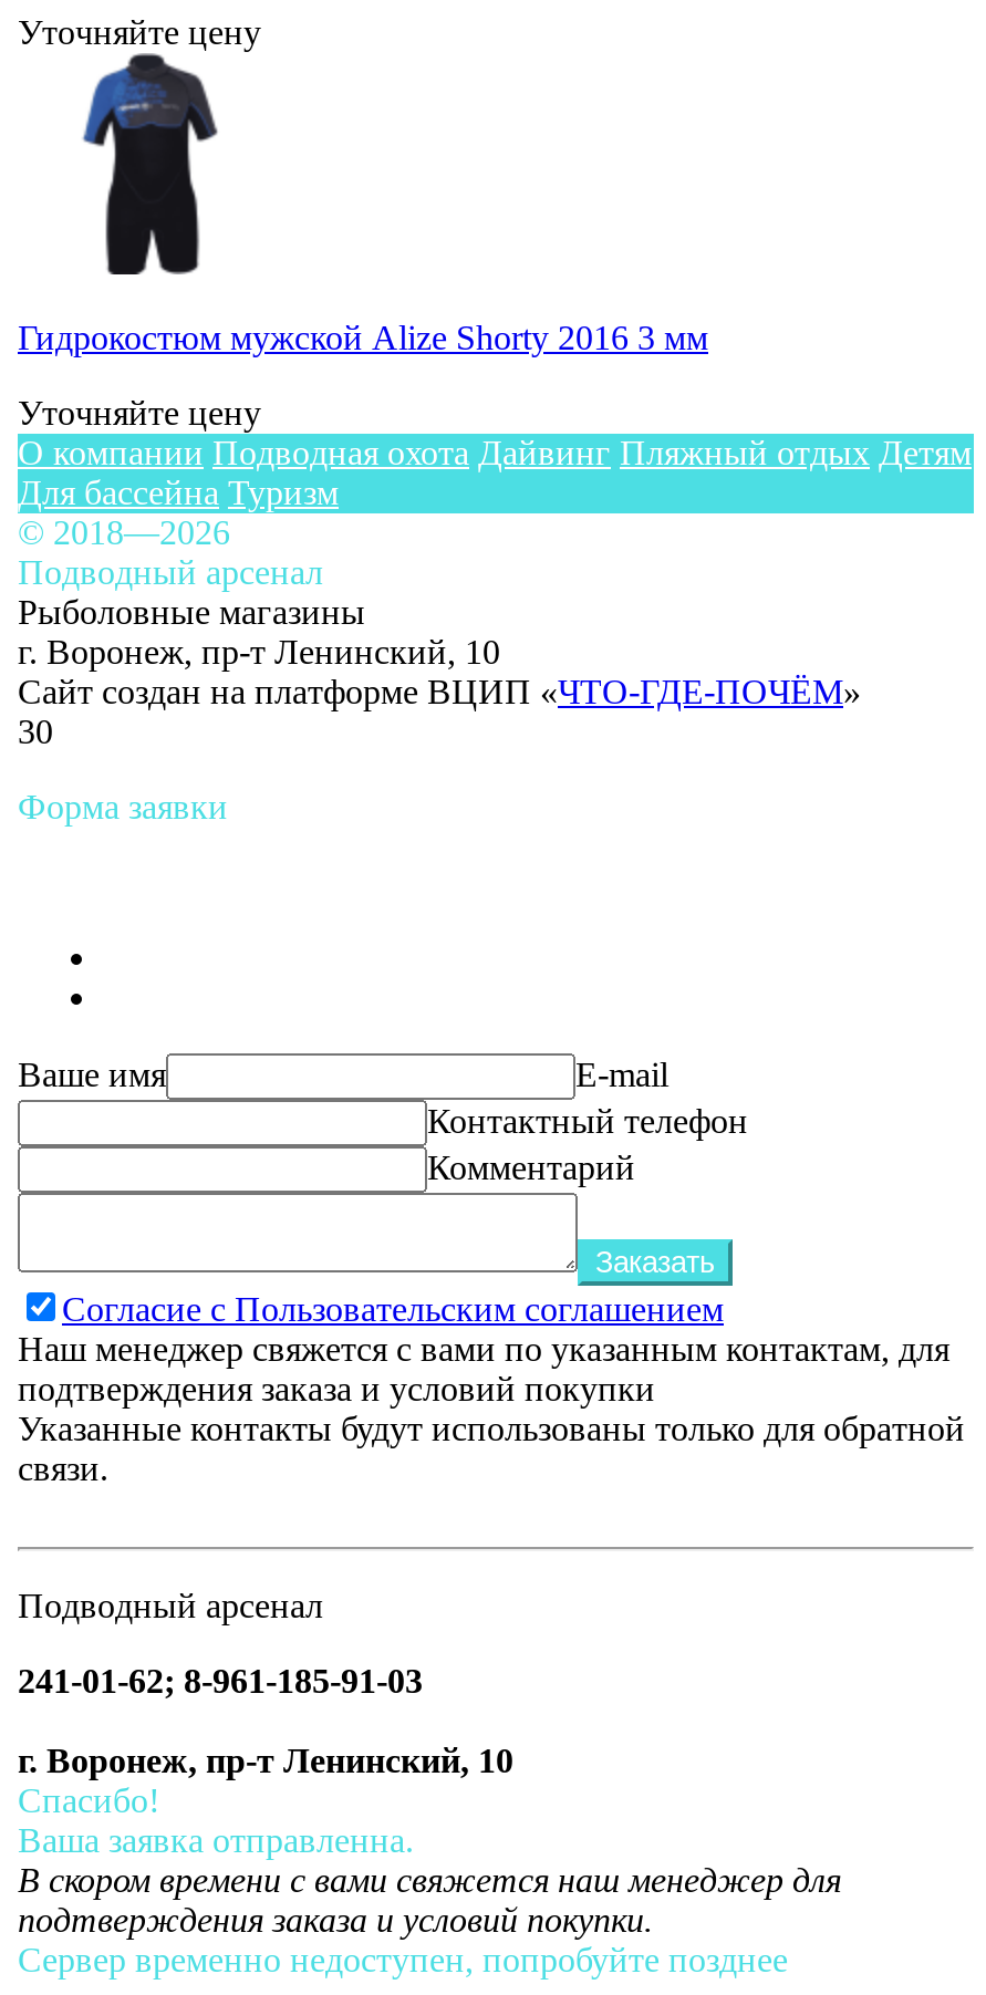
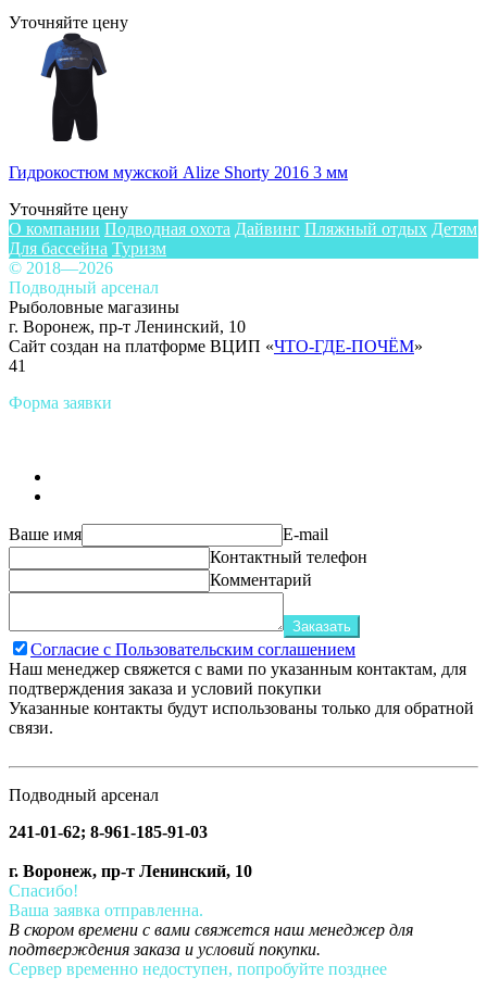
[18,712,53,750] 30 -> [9,356,26,375] 41

